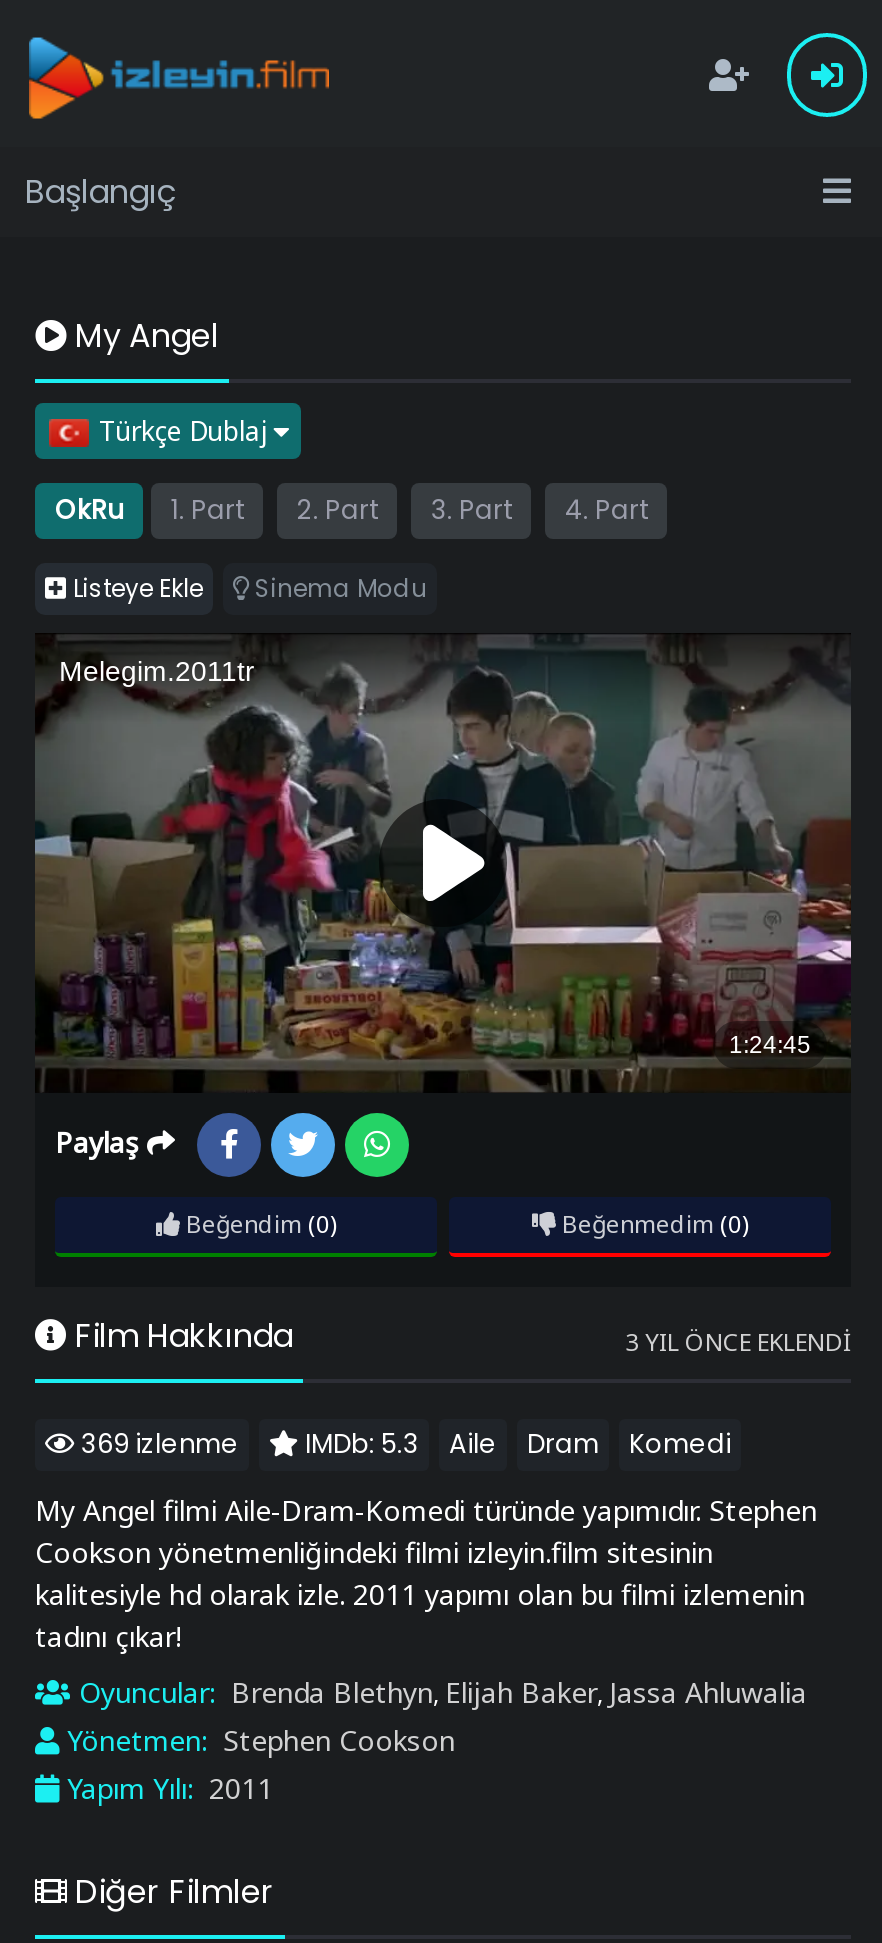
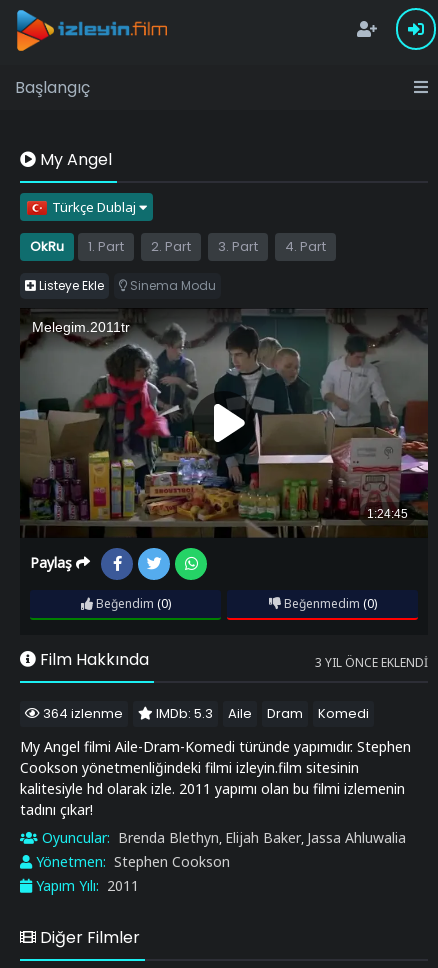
[75,1424,731,1462] 369 izlenme IMDb: 5.3 Aile Dram Komedi -> [40,703,369,722] 364 izlenme IMDb: 5.3 Aile Dram Komedi

